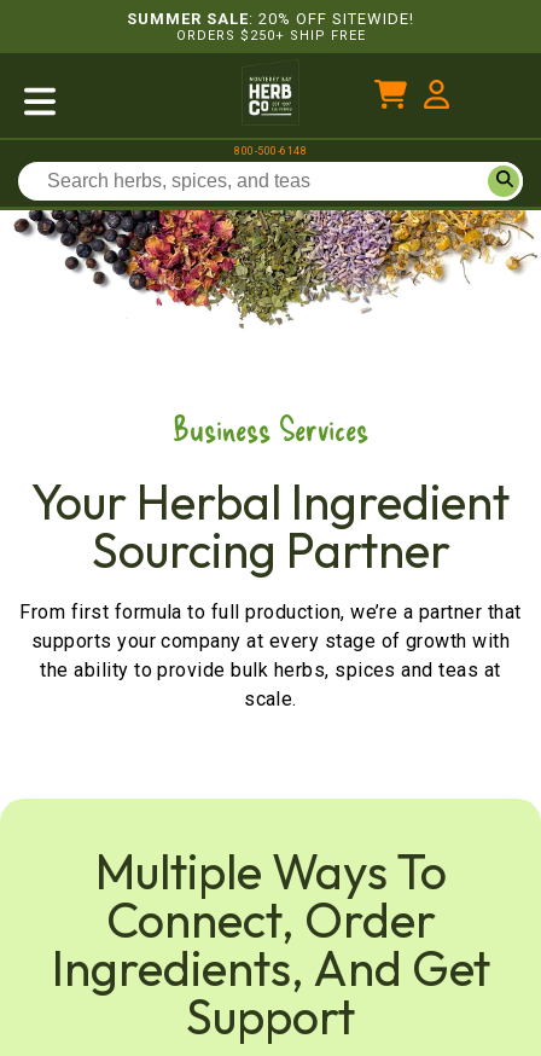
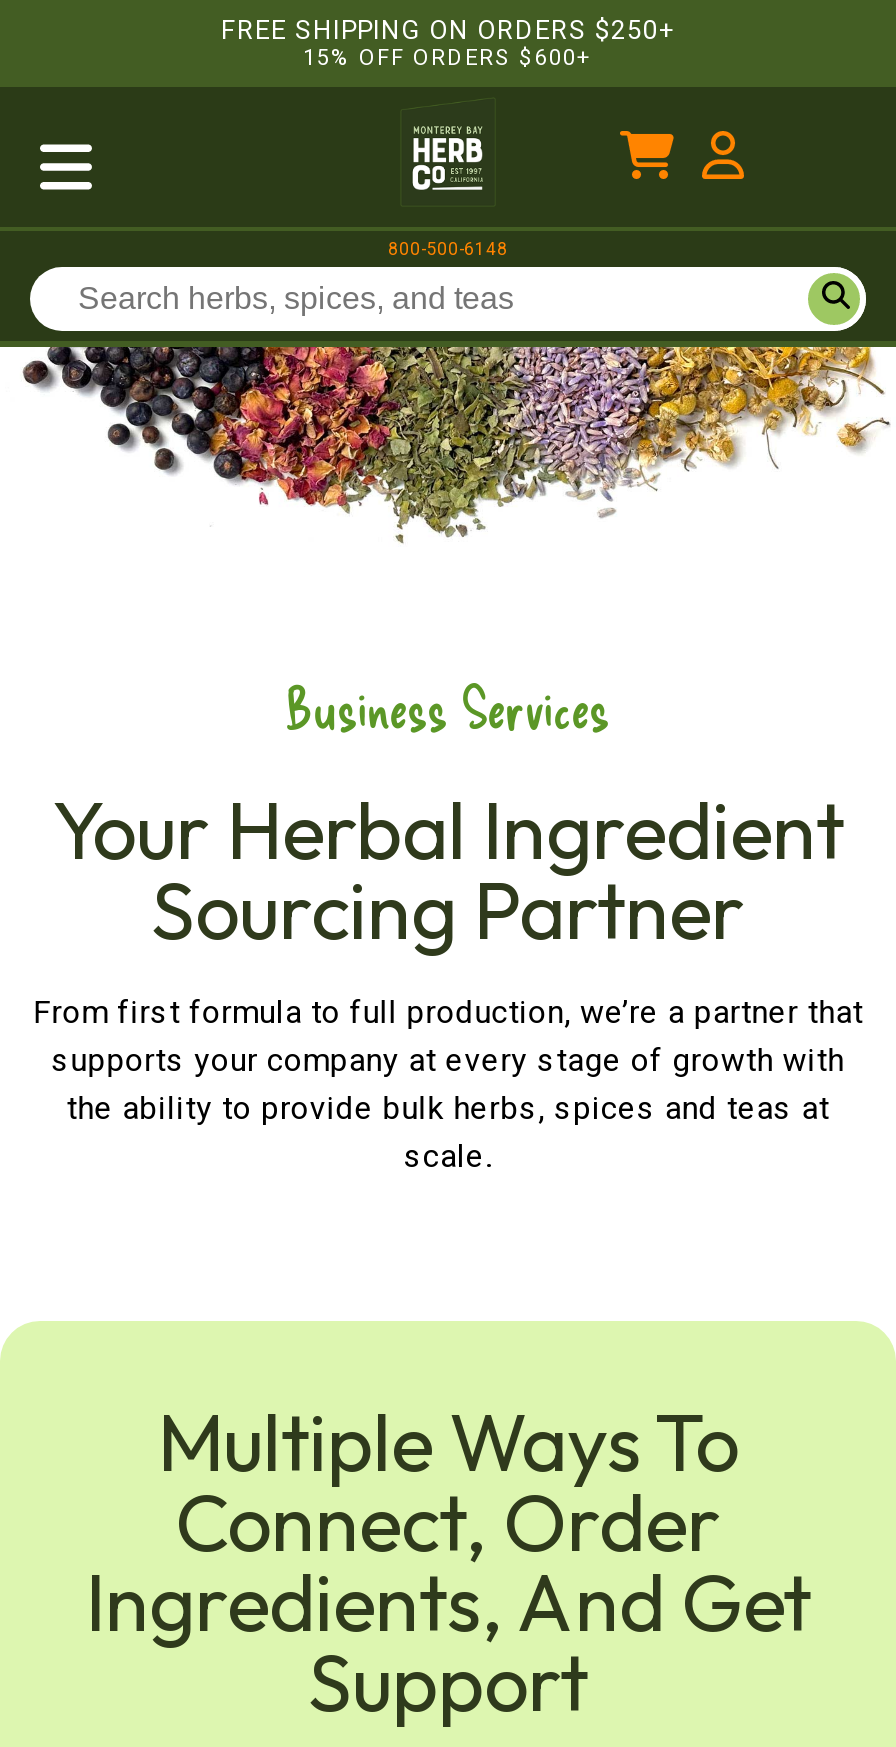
[127,10,414,43] SUMMER SALE: 20% OFF SITEWIDE! | ORDERS $250+ SHIP FREE -> [221,15,675,71] FREE SHIPPING ON ORDERS $250+ | 15% OFF ORDERS $600+

